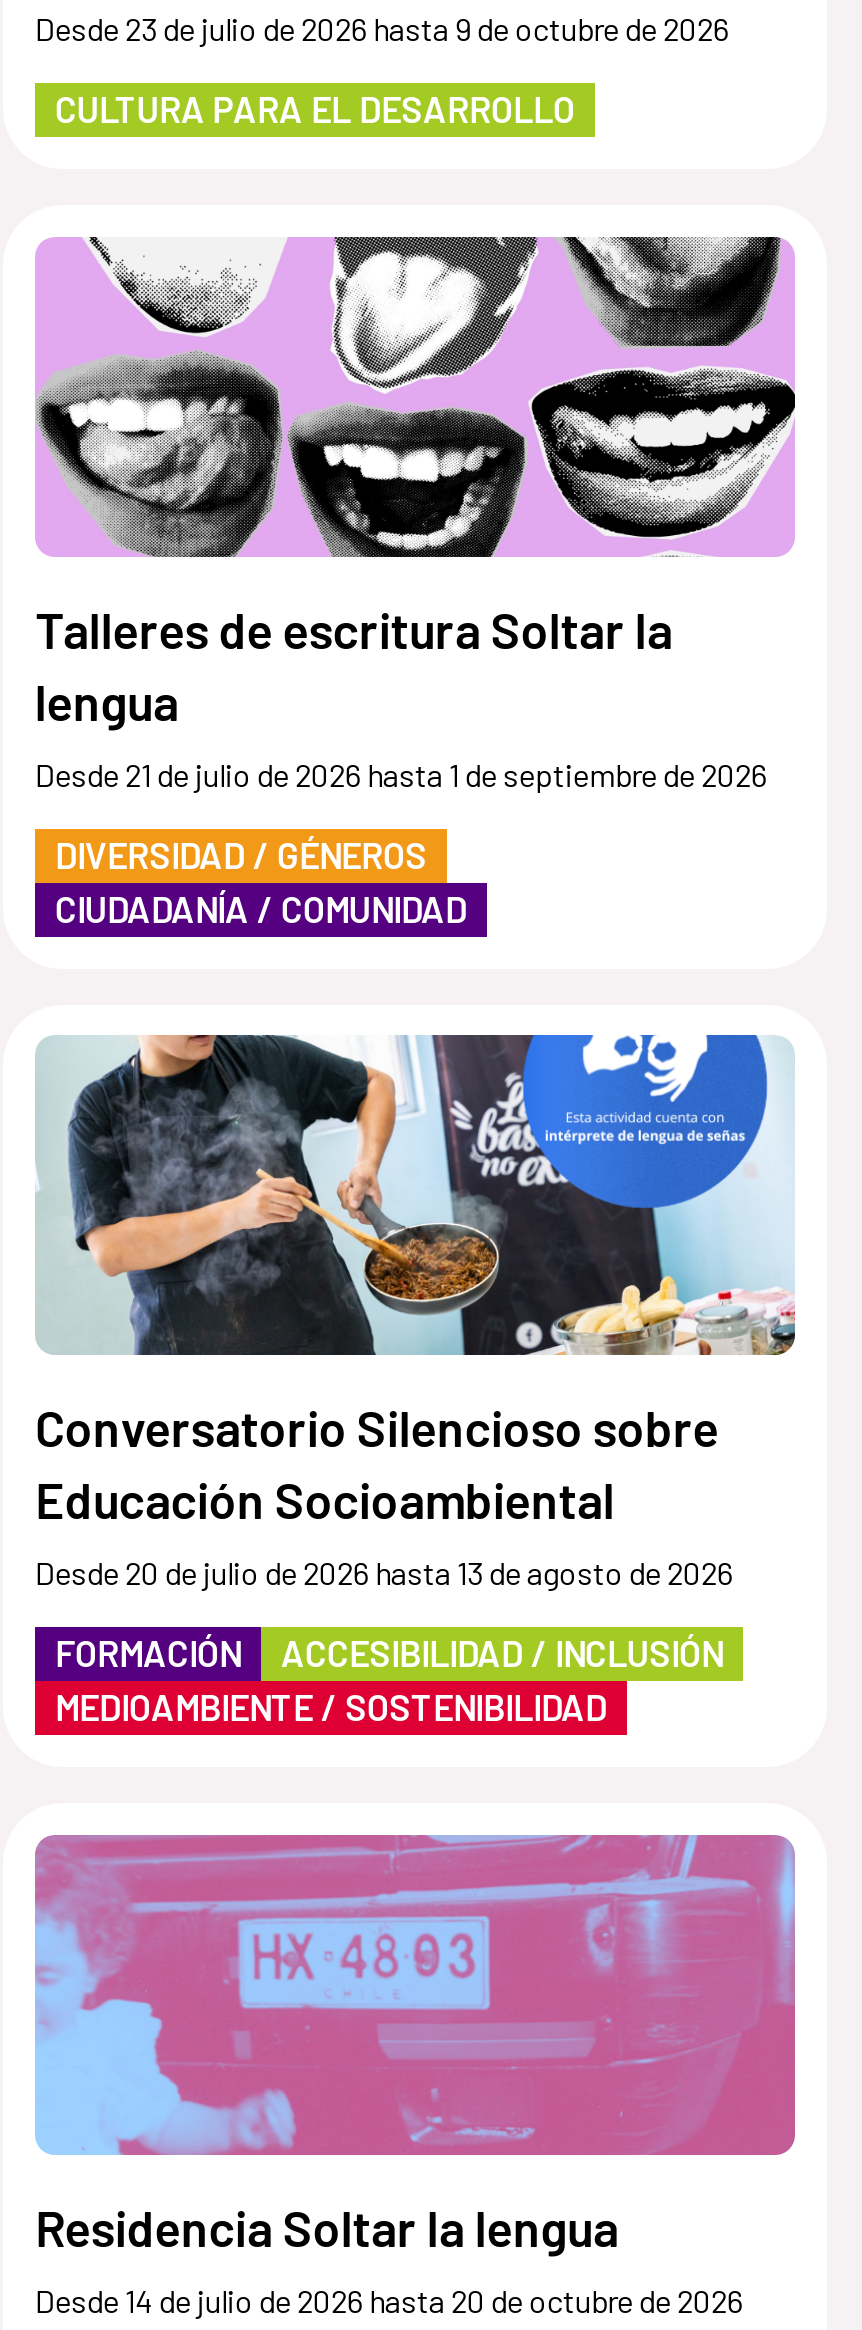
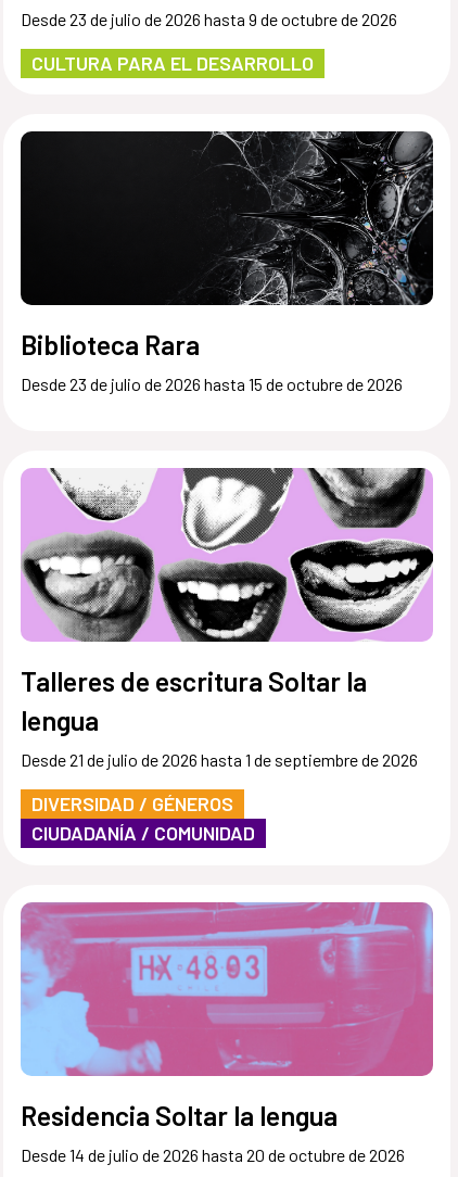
none -> [20,130,434,394] [image] | Biblioteca Rara | Desde 23 de julio de 2026 hasta 15 de octubre de 2026
moved [33,234,791,931] -> [20,467,431,845]: [image] | Talleres de escritura Soltar la | lengua | Desde 21 de julio de 2026 hasta 1 de septiembre de 2026 | DIVERSIDAD / GÉNEROS | CIUDADANÍA / COMUNIDAD
[35,1034,797,1730] [image] | Conversatorio Silencioso sobre | Educación Socioambiental | Desde 20 de julio de 2026 hasta 13 de agosto de 2026 | FORMACIÓN | ACCESIBILIDAD / INCLUSIÓN | MEDIOAMBIENTE / SOSTENIBILIDAD -> none

